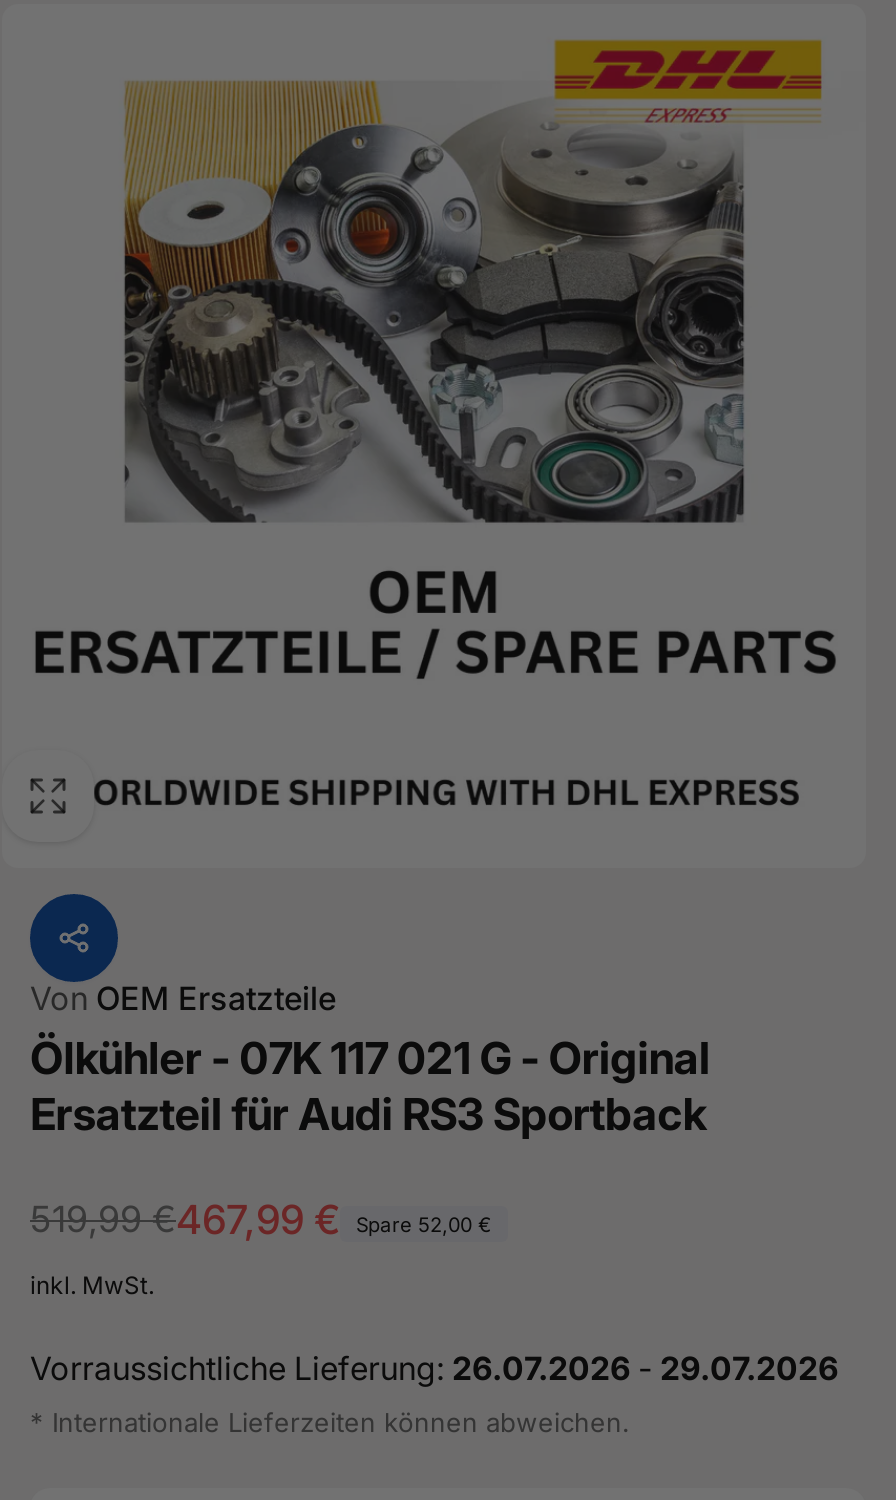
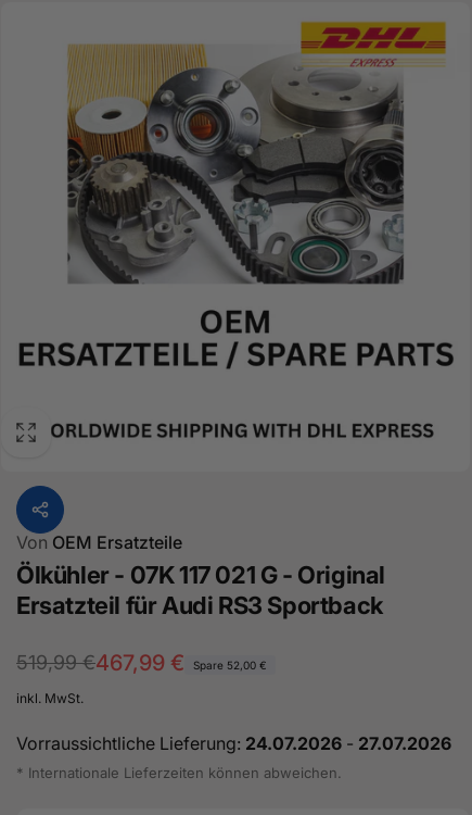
[30,1348,838,1388] Vorraussichtliche Lieferung: 26.07.2026 - 29.07.2026 -> [16,732,451,754] Vorraussichtliche Lieferung: 24.07.2026 - 27.07.2026

